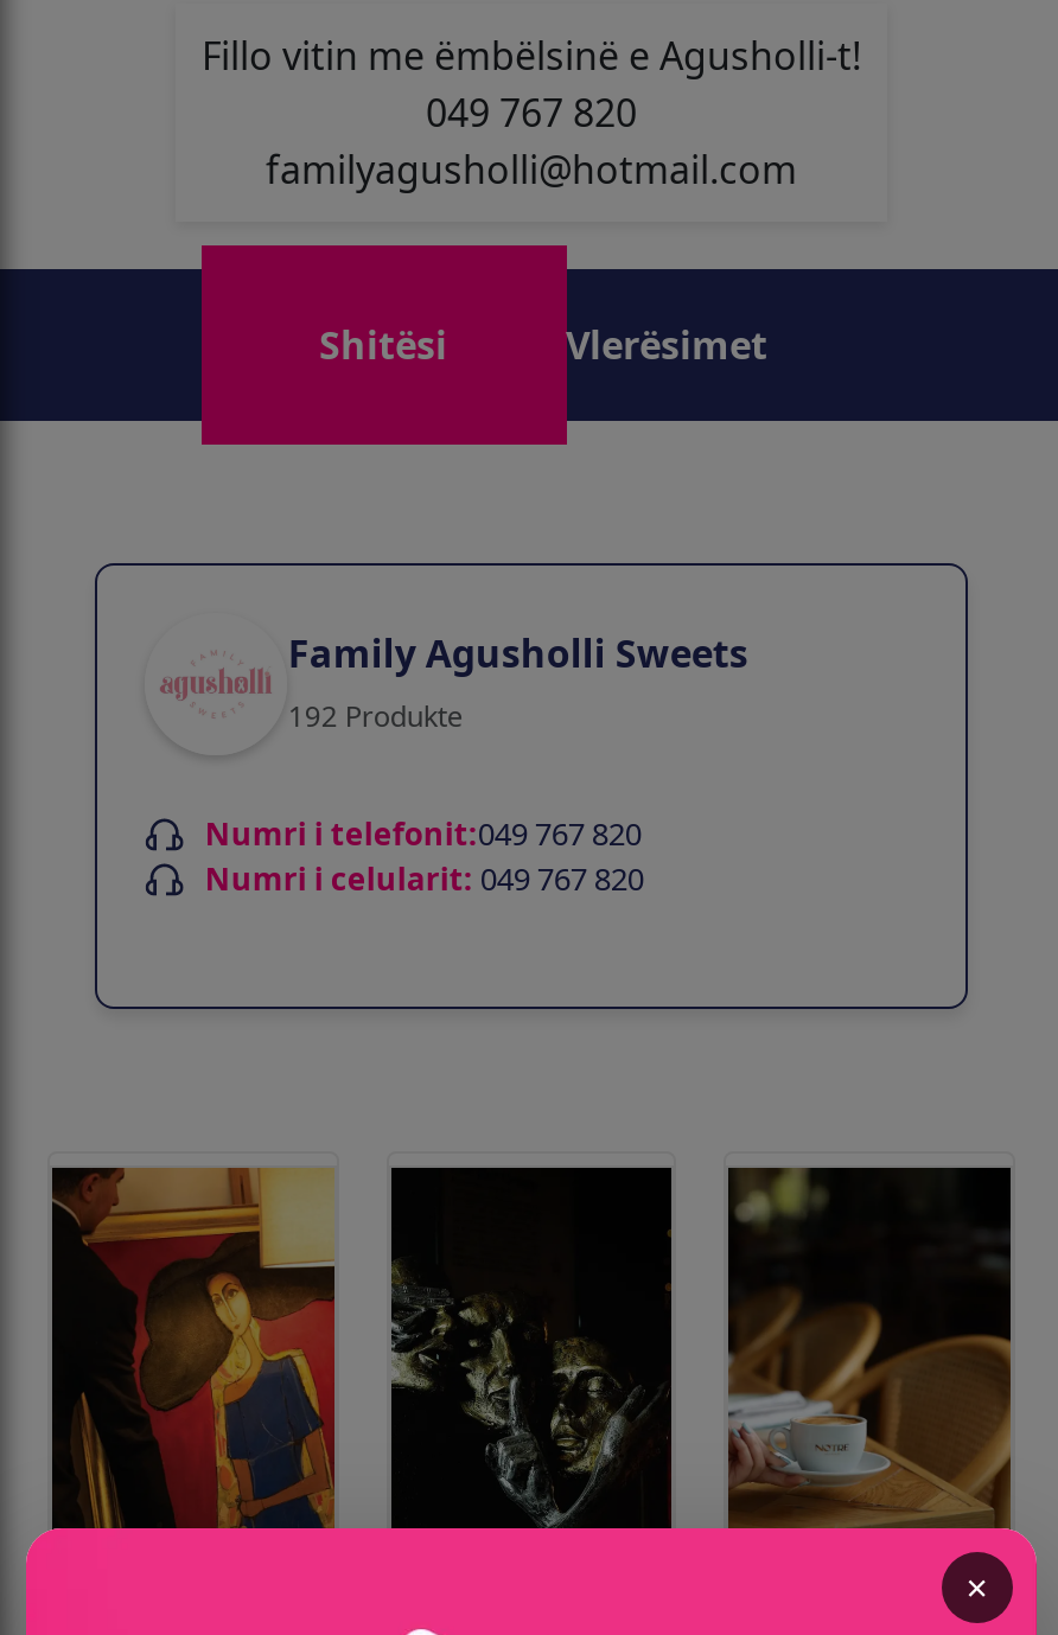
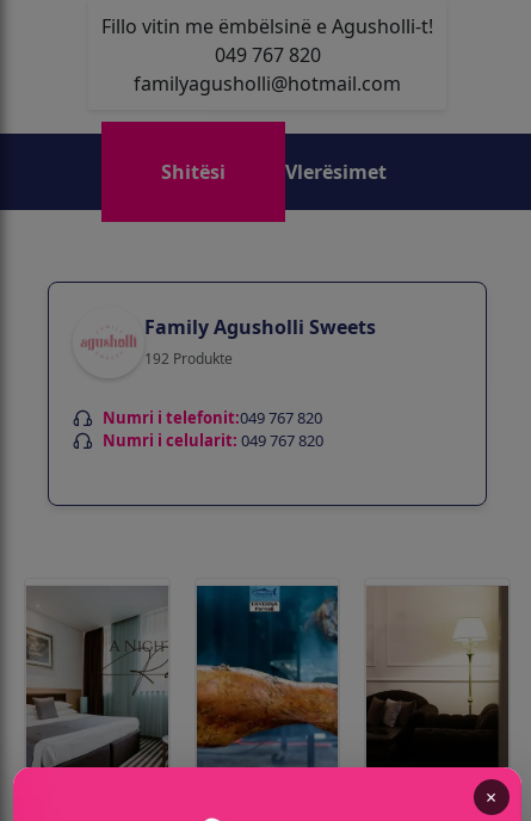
[52,1168,334,1528] [image] -> [27,587,168,767] [image]
[391,1165,674,1528] [image] -> [197,586,338,767] [image]
[728,1165,1011,1528] [image] -> [365,586,508,767] [image]

